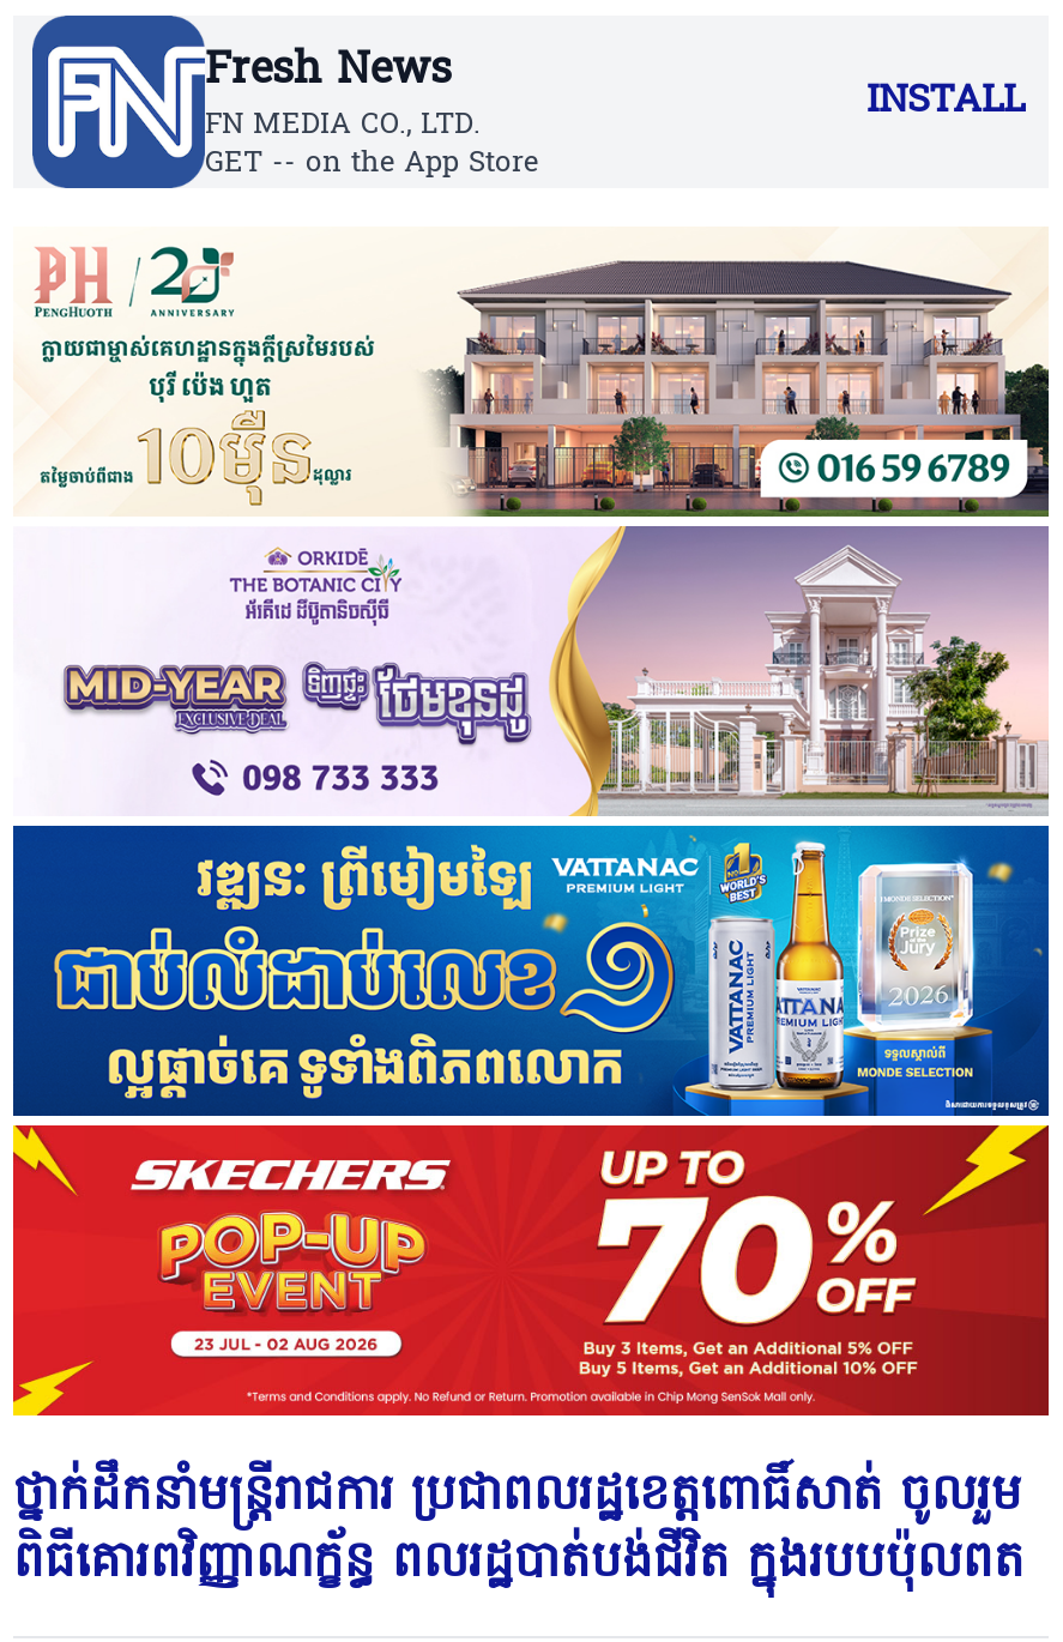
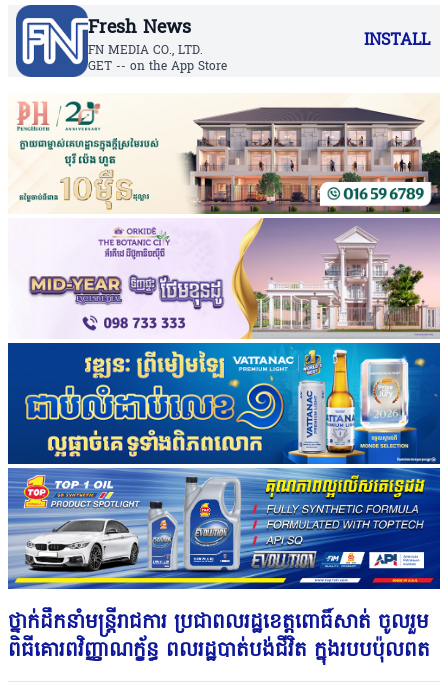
[11,1123,1051,1418] [image] -> [7,467,441,590] [image]

